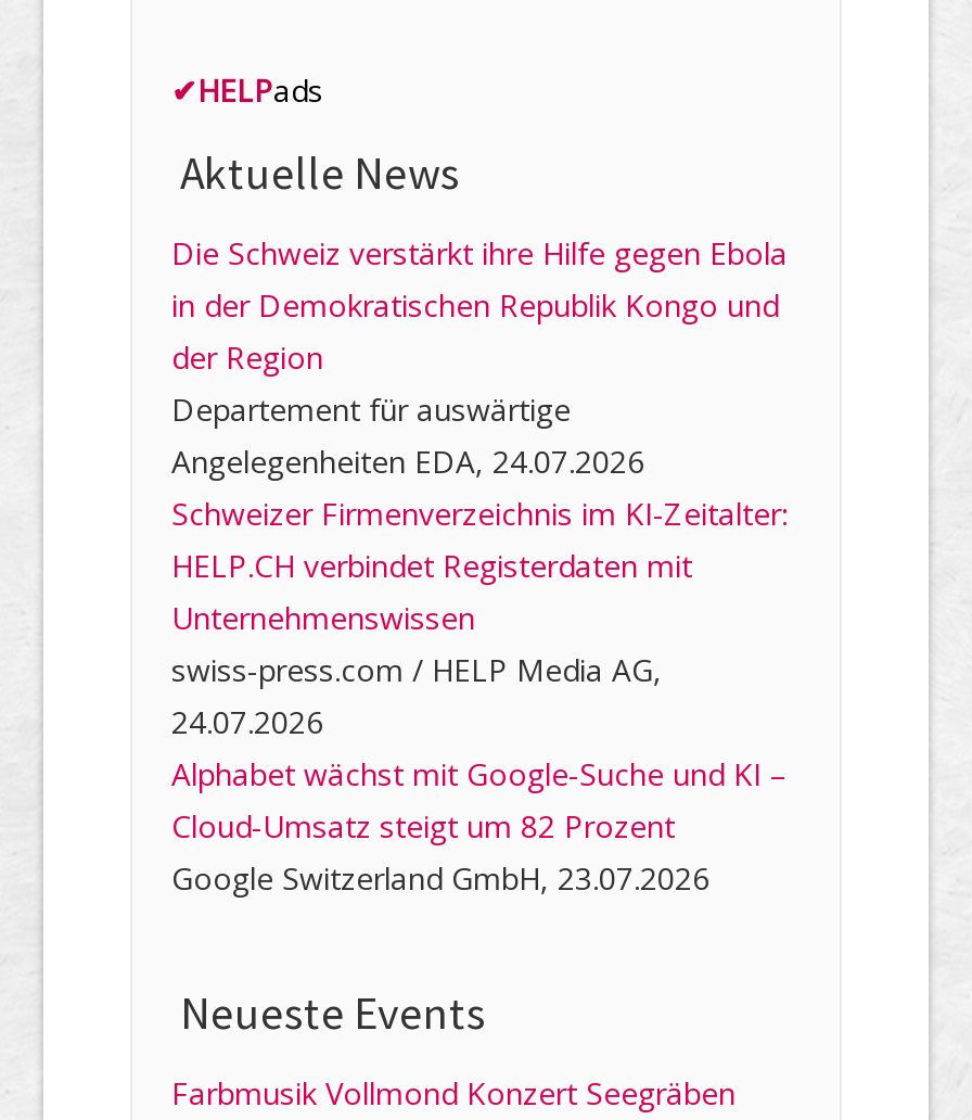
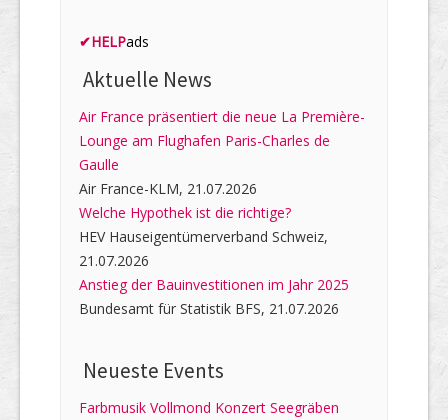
[171,232,788,898] Die Schweiz verstärkt ihre Hilfe gegen Ebola | in der Demokratischen Republik Kongo und | der Region | Departement für auswärtige | Angelegenheiten EDA, 24.07.2026 | Schweizer Firmenverzeichnis im KI-Zeitalter: | HELP.CH verbindet Registerdaten mit | Unternehmenswissen | swiss-press.com / HELP Media AG, | 24.07.2026 | Alphabet wächst mit Google-Suche und KI – | Cloud-Umsatz steigt um 82 Prozent | Google Switzerland GmbH, 23.07.2026 -> [79,107,365,318] Air France präsentiert die neue La Première- | Lounge am Flughafen Paris-Charles de | Gaulle | Air France-KLM, 21.07.2026 | Welche Hypothek ist die richtige? | HEV Hauseigentümerverband Schweiz, | 21.07.2026 | Anstieg der Bauinvestitionen im Jahr 2025 | Bundesamt für Statistik BFS, 21.07.2026

